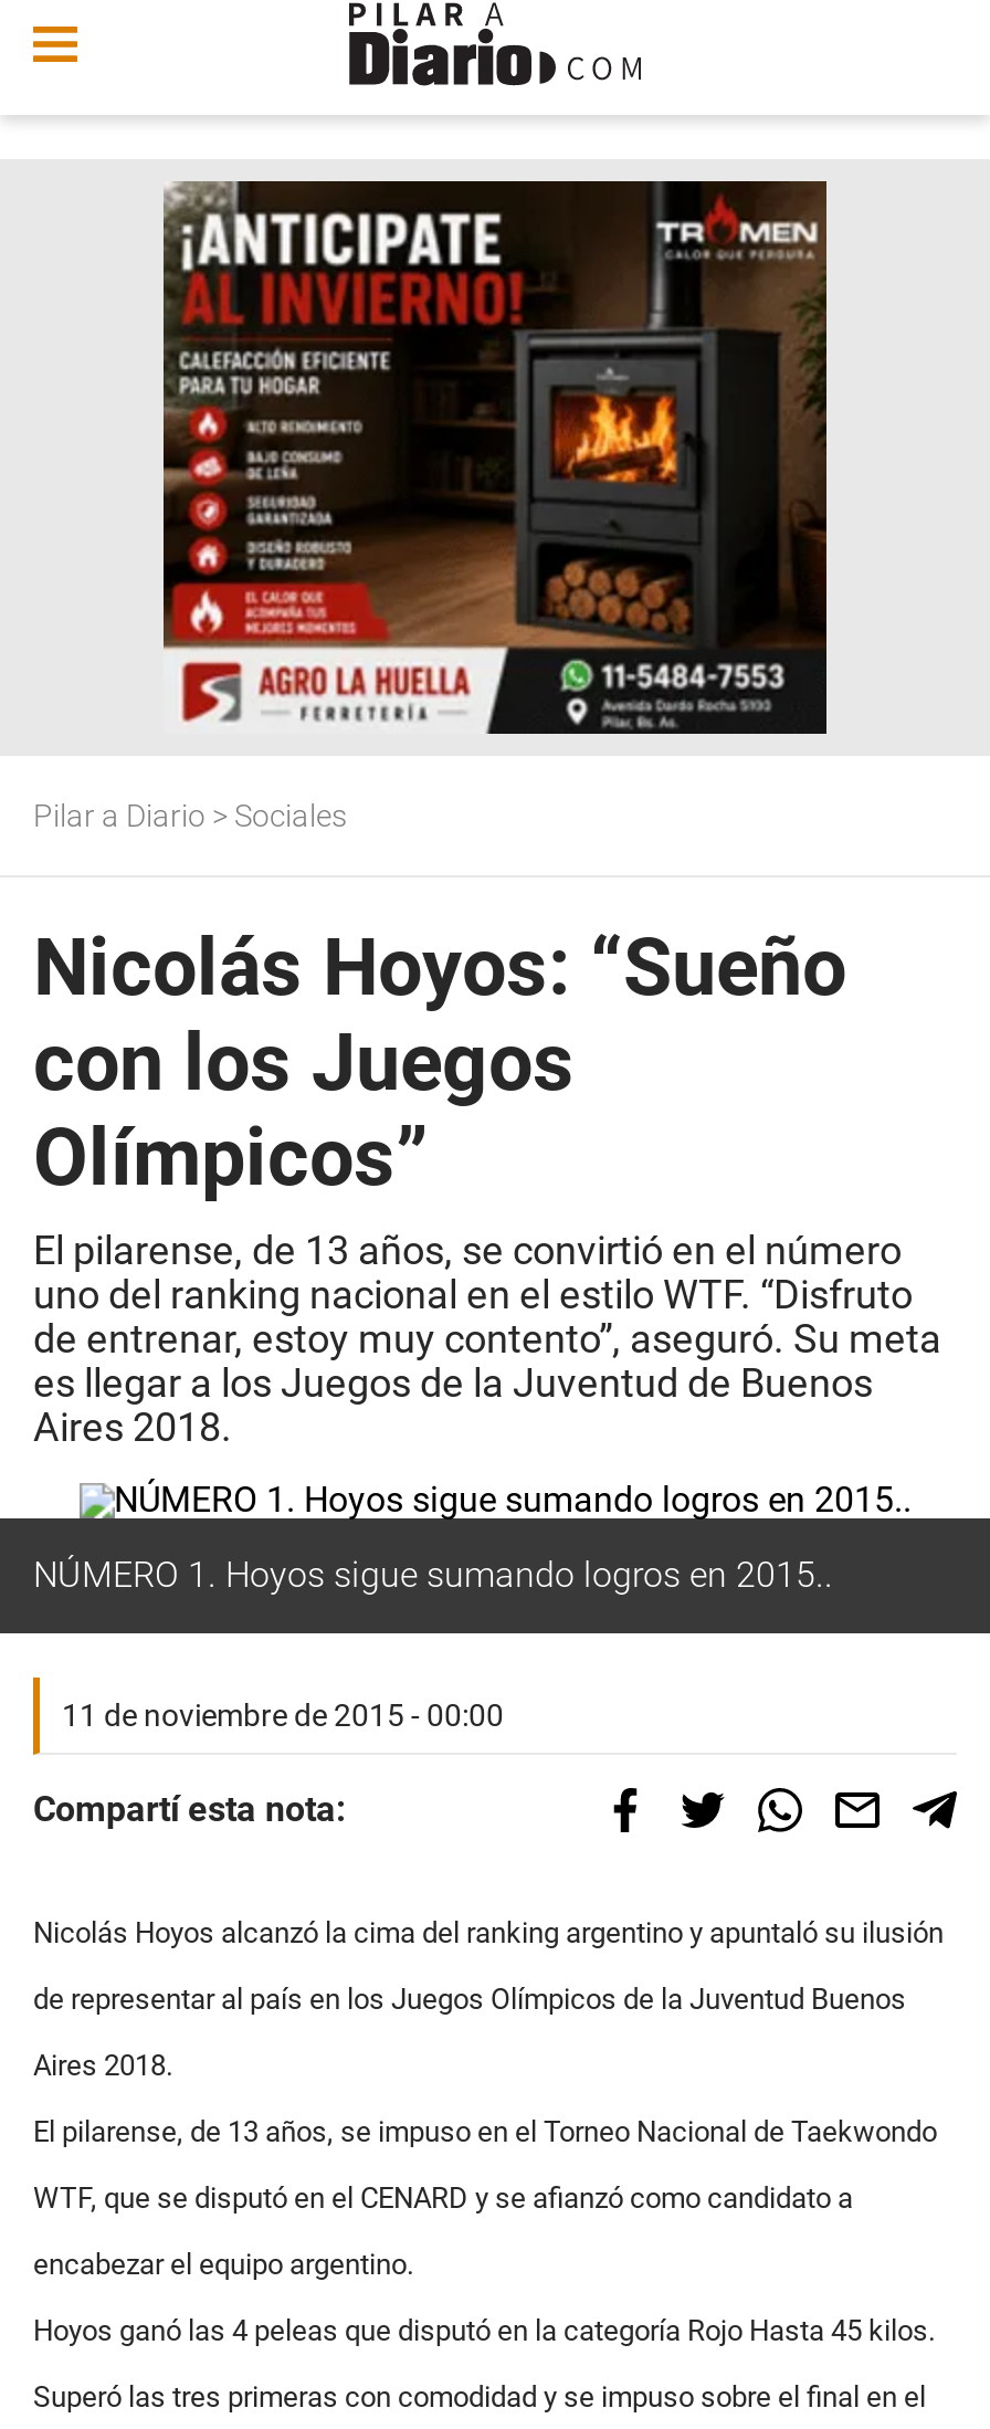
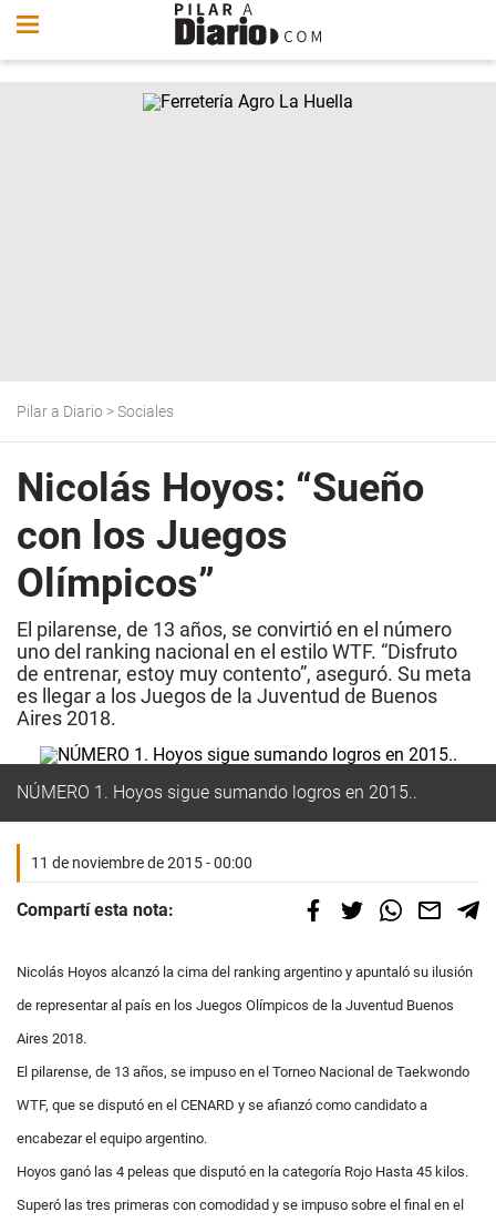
[161,179,829,736] [image] -> none

